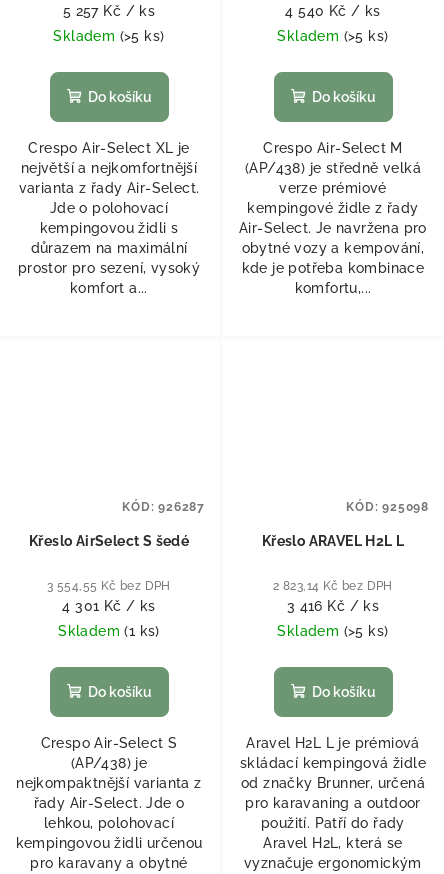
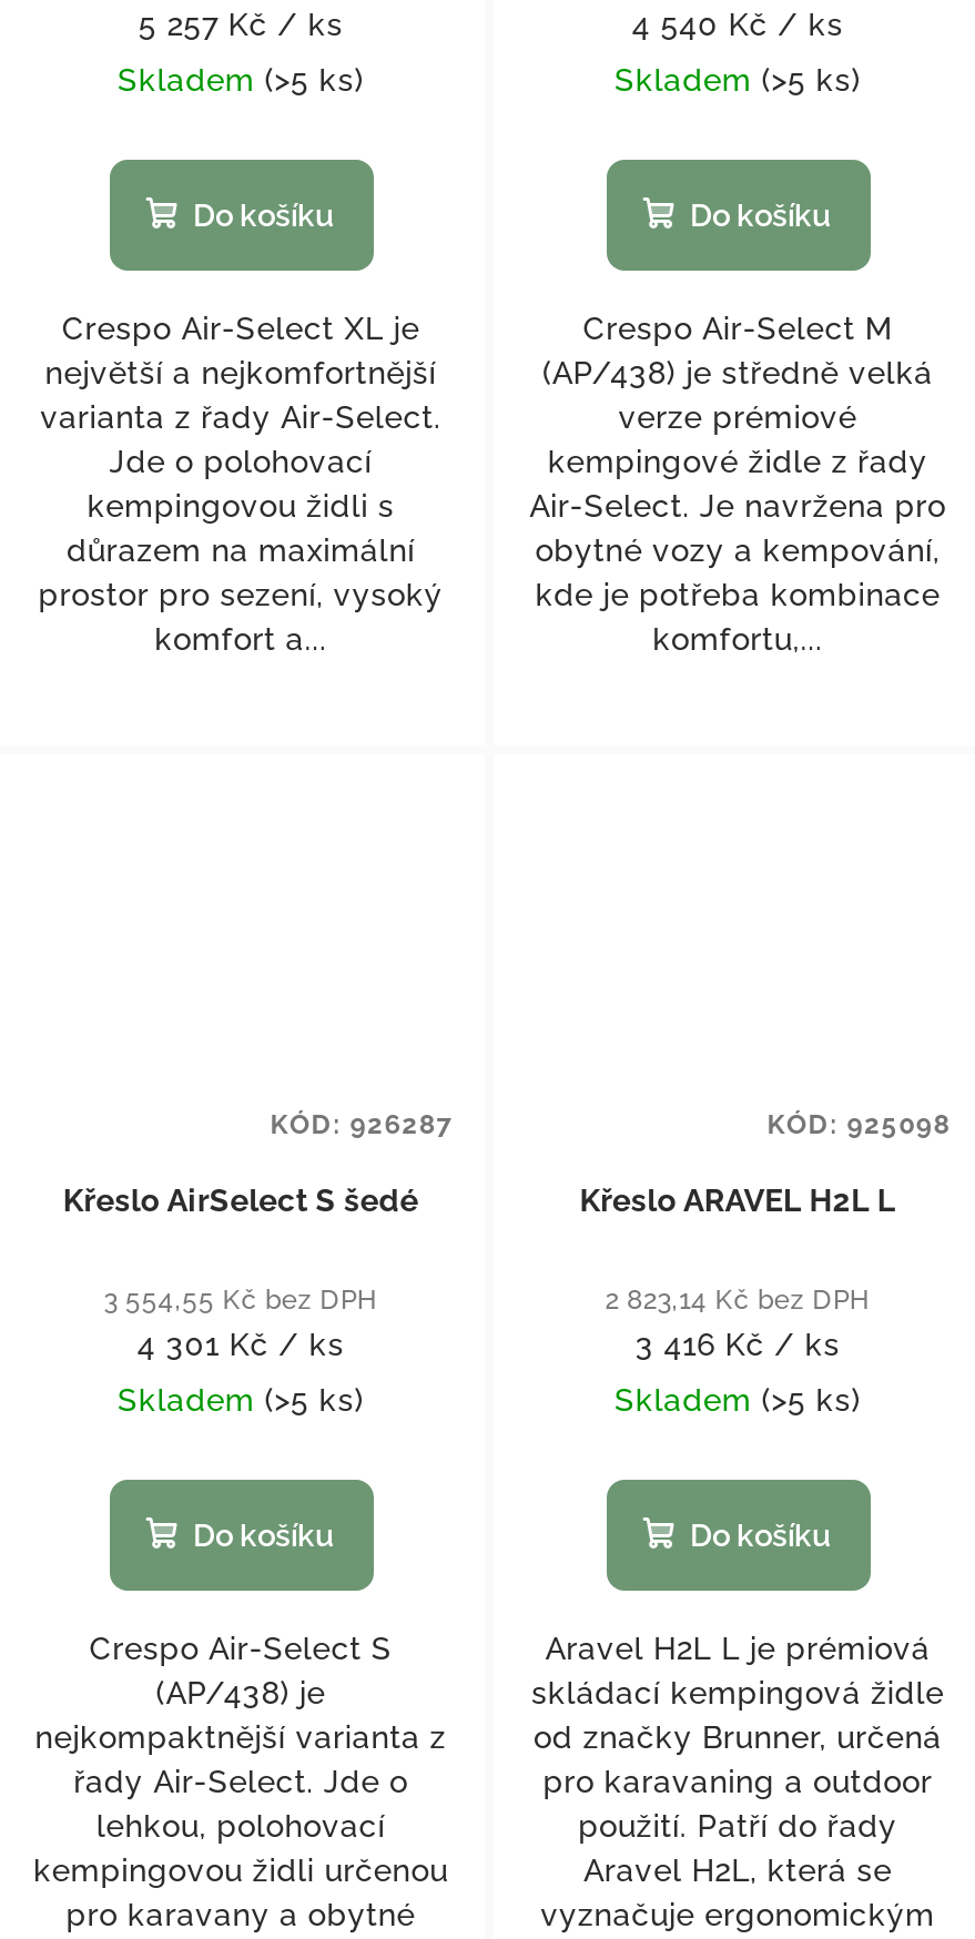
[58,623,160,639] Skladem (1 ks) -> [118,1381,364,1417] Skladem (>5 ks)

